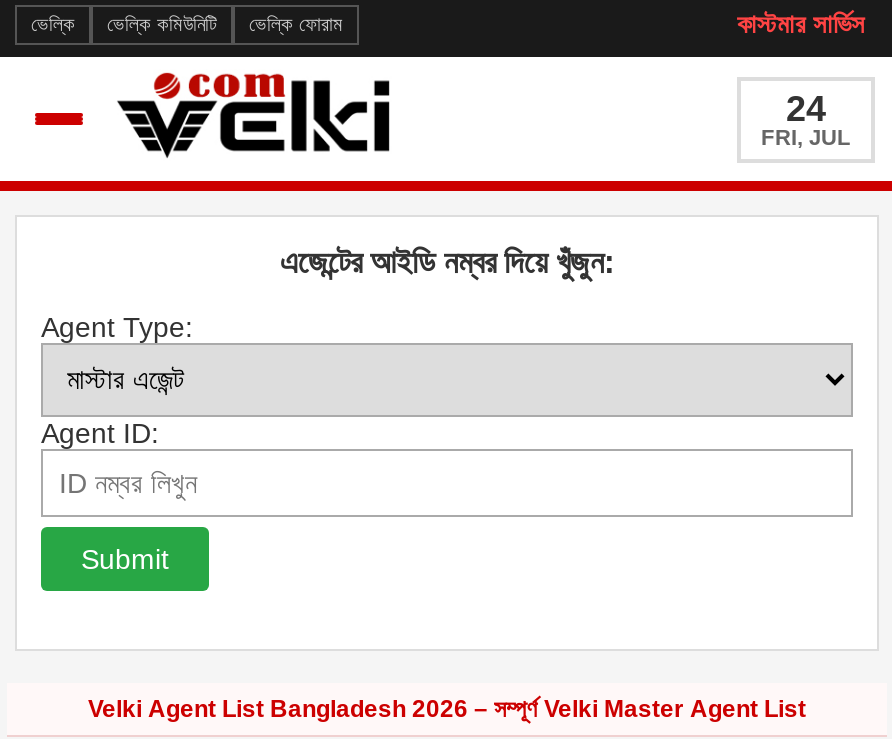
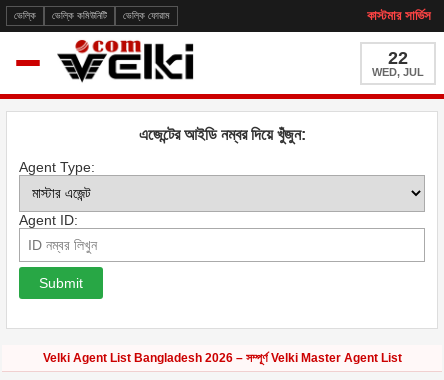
[786,88,826,128] 24 -> [388,47,408,67] 22
[761,124,851,148] FRI, JUL -> [372,65,424,77] WED, JUL

